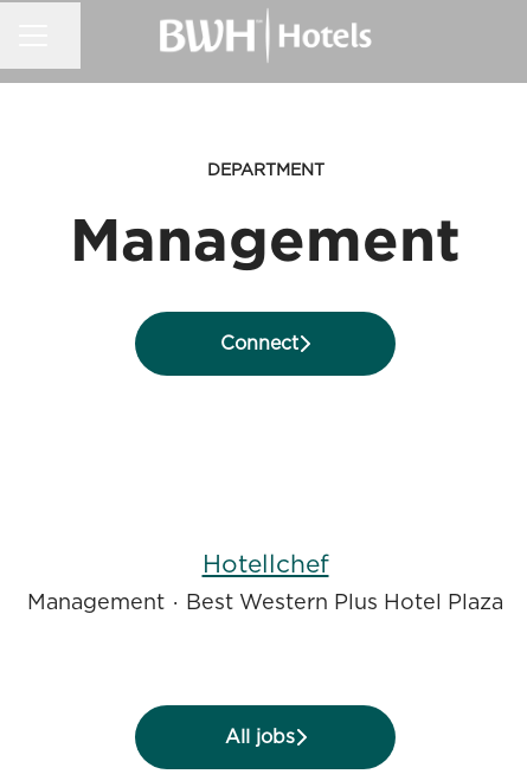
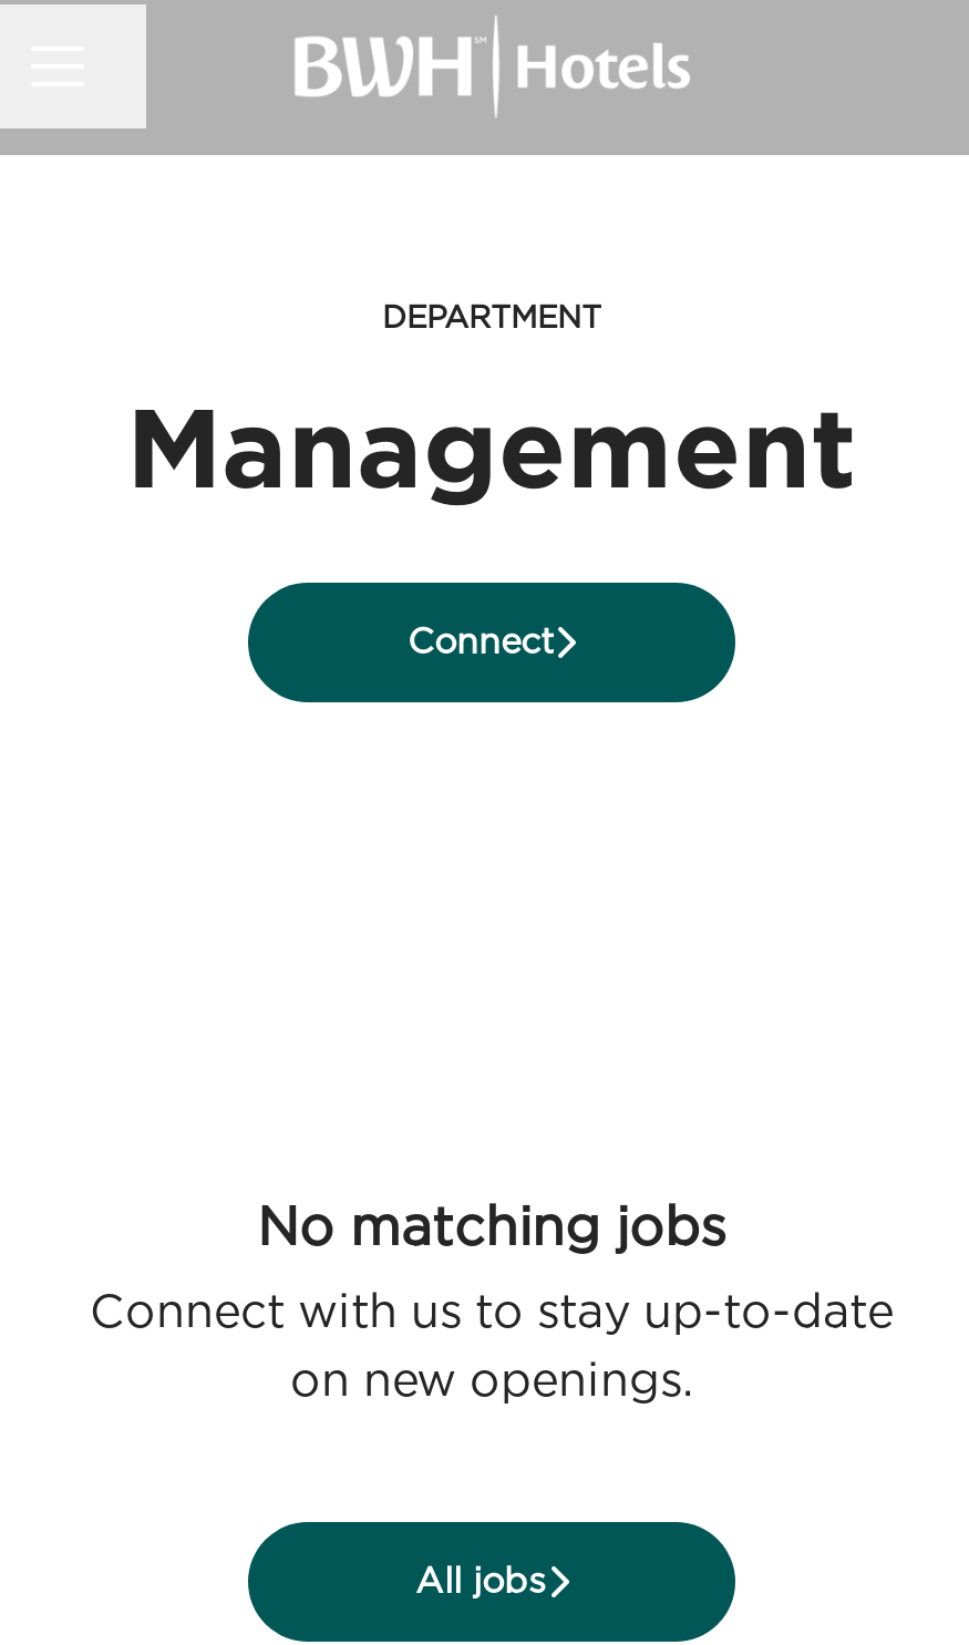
[27,552,503,614] Hotellchef | Management · Best Western Plus Hotel Plaza -> [90,1203,894,1405] No matching jobs | Connect with us to stay up-to-date | on new openings.

